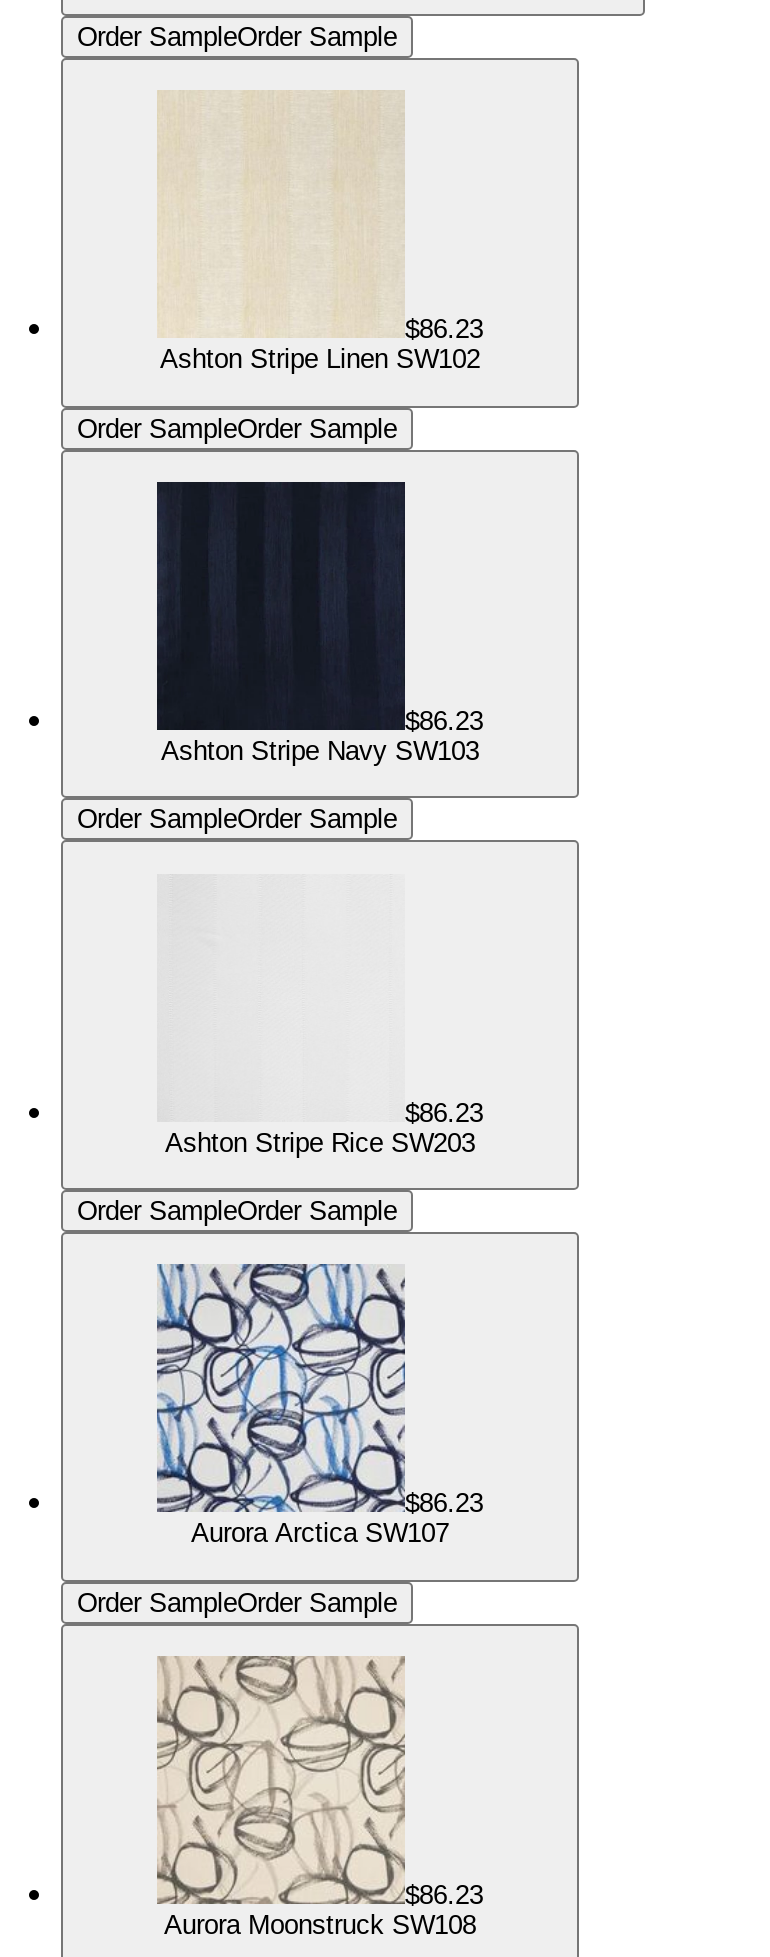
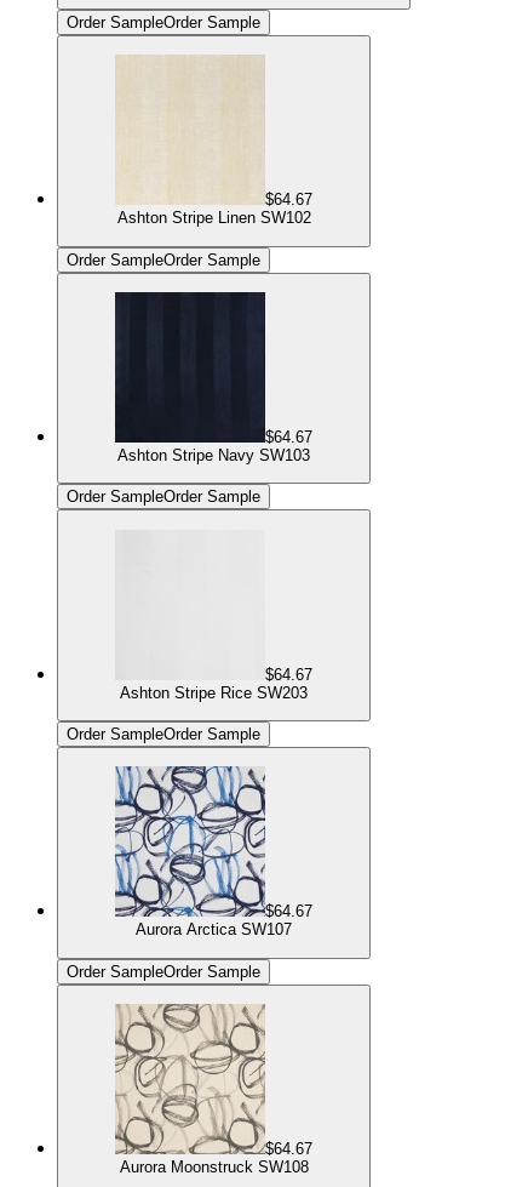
[405,315,483,345] $86.23 -> [265,191,312,209] $64.67
[405,706,483,736] $86.23 -> [265,428,312,446] $64.67
[405,1098,483,1128] $86.23 -> [265,665,312,684] $64.67
[405,1489,483,1519] $86.23 -> [265,903,312,921] $64.67
[405,1880,483,1910] $86.23 -> [265,1140,312,1158] $64.67

